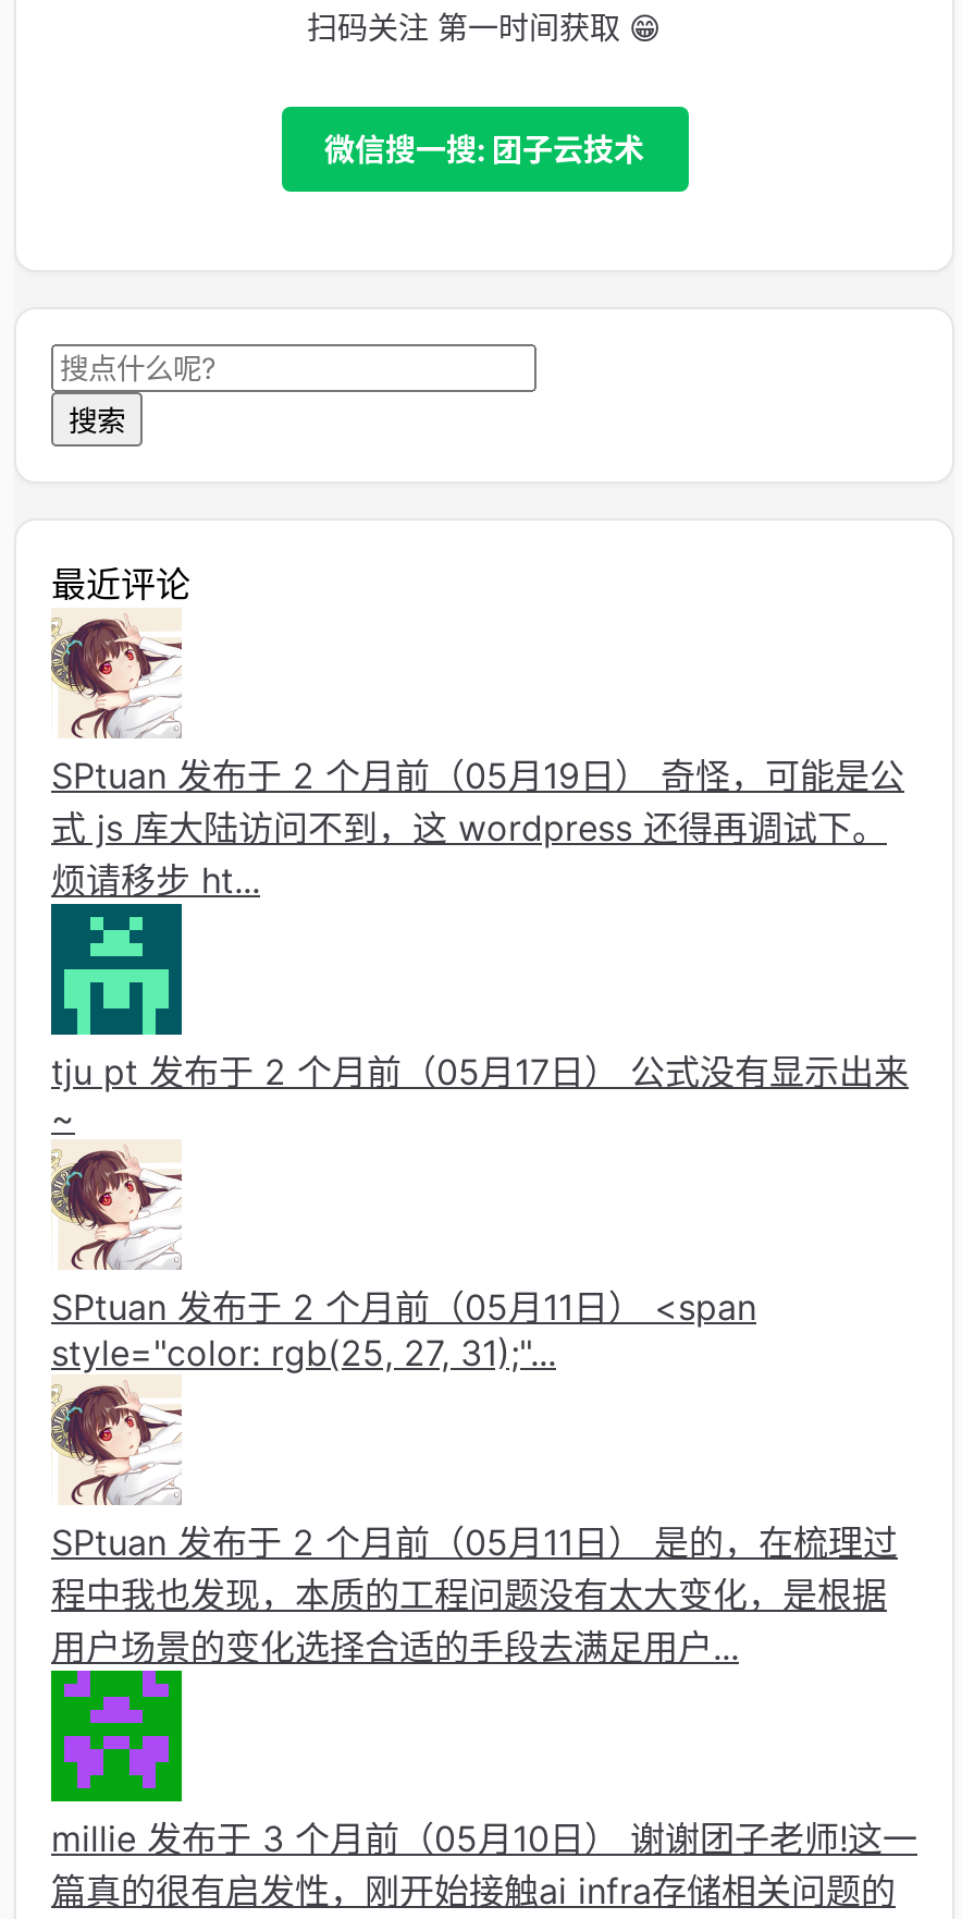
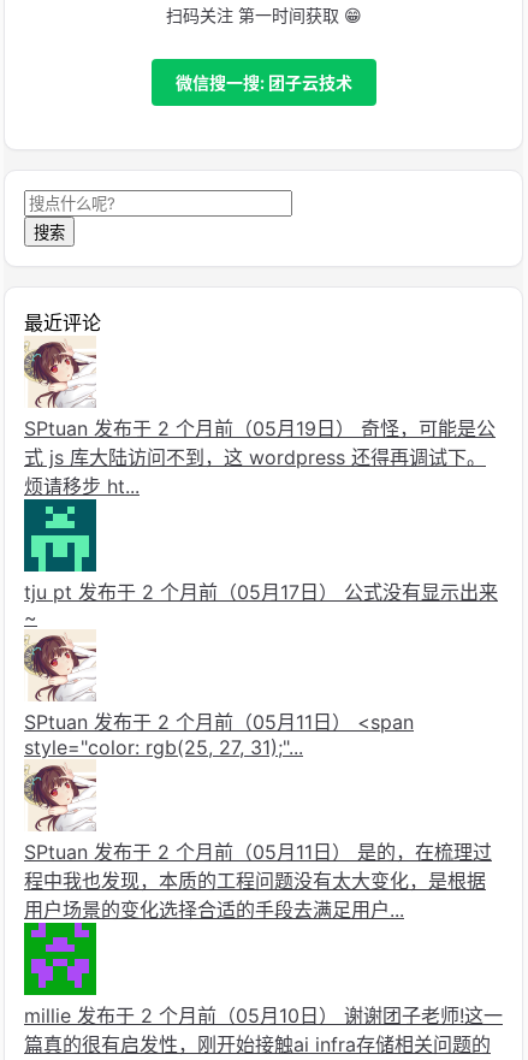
[51,1816,917,1859] millie 发布于 3 个月前（05月10日） 谢谢团子老师!这一 -> [24,1003,503,1027] millie 发布于 2 个月前（05月10日） 谢谢团子老师!这一

